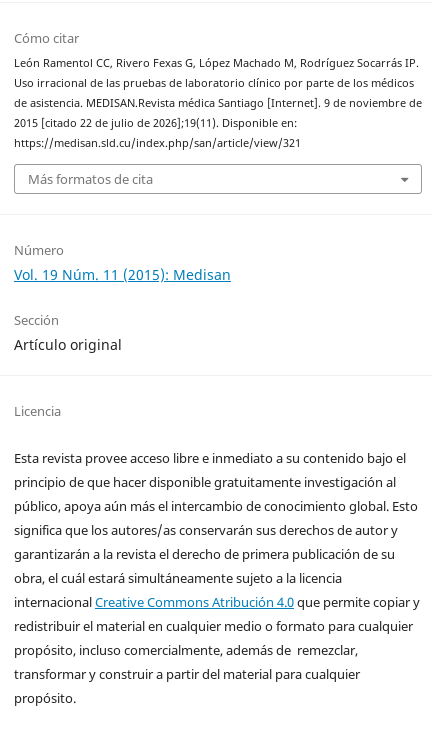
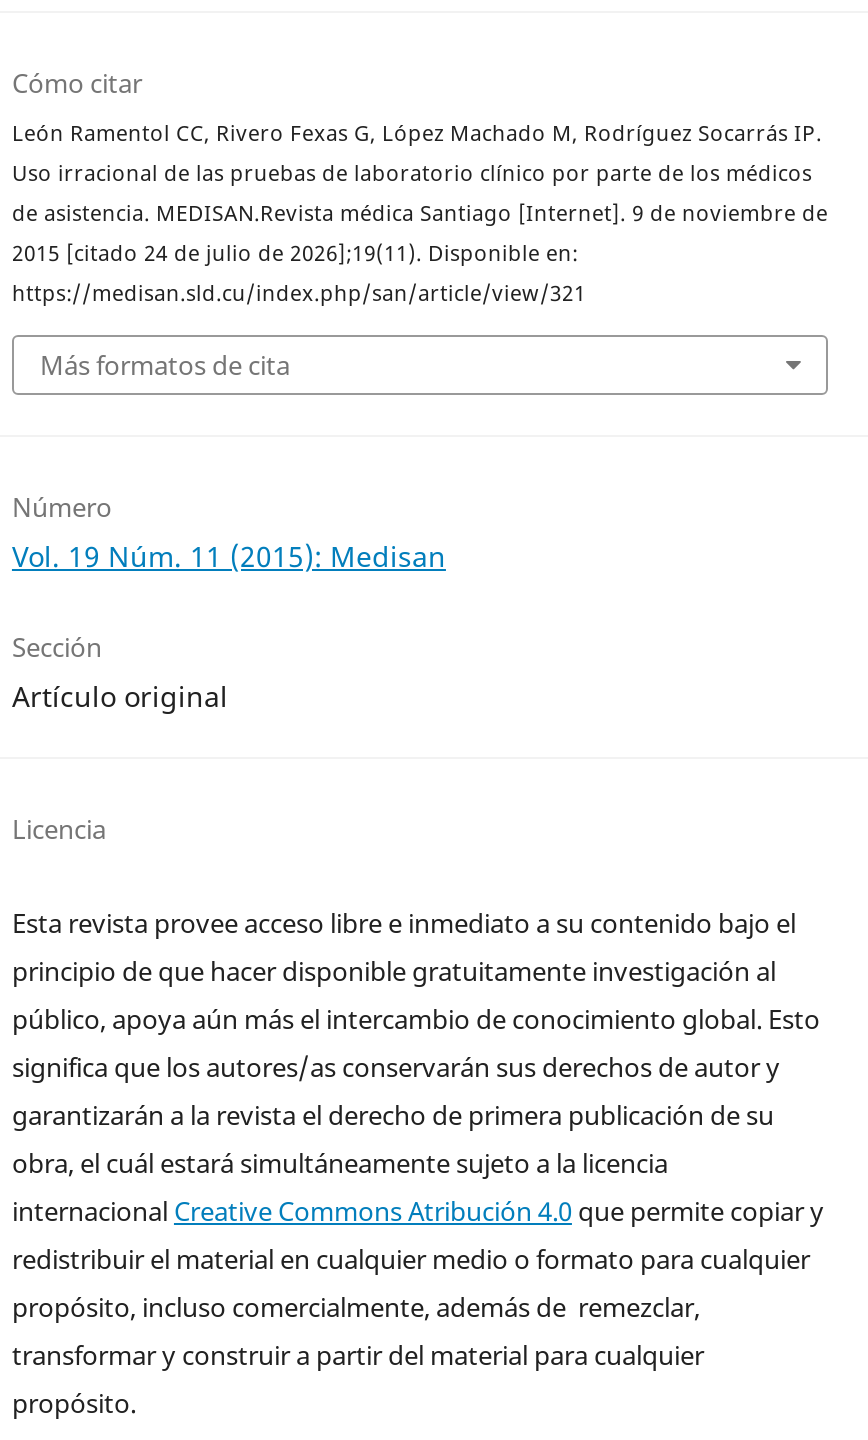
[14,116,297,130] 2015 [citado 22 de julio de 2026];19(11). Disponible en: -> [12,239,578,267] 2015 [citado 24 de julio de 2026];19(11). Disponible en:

